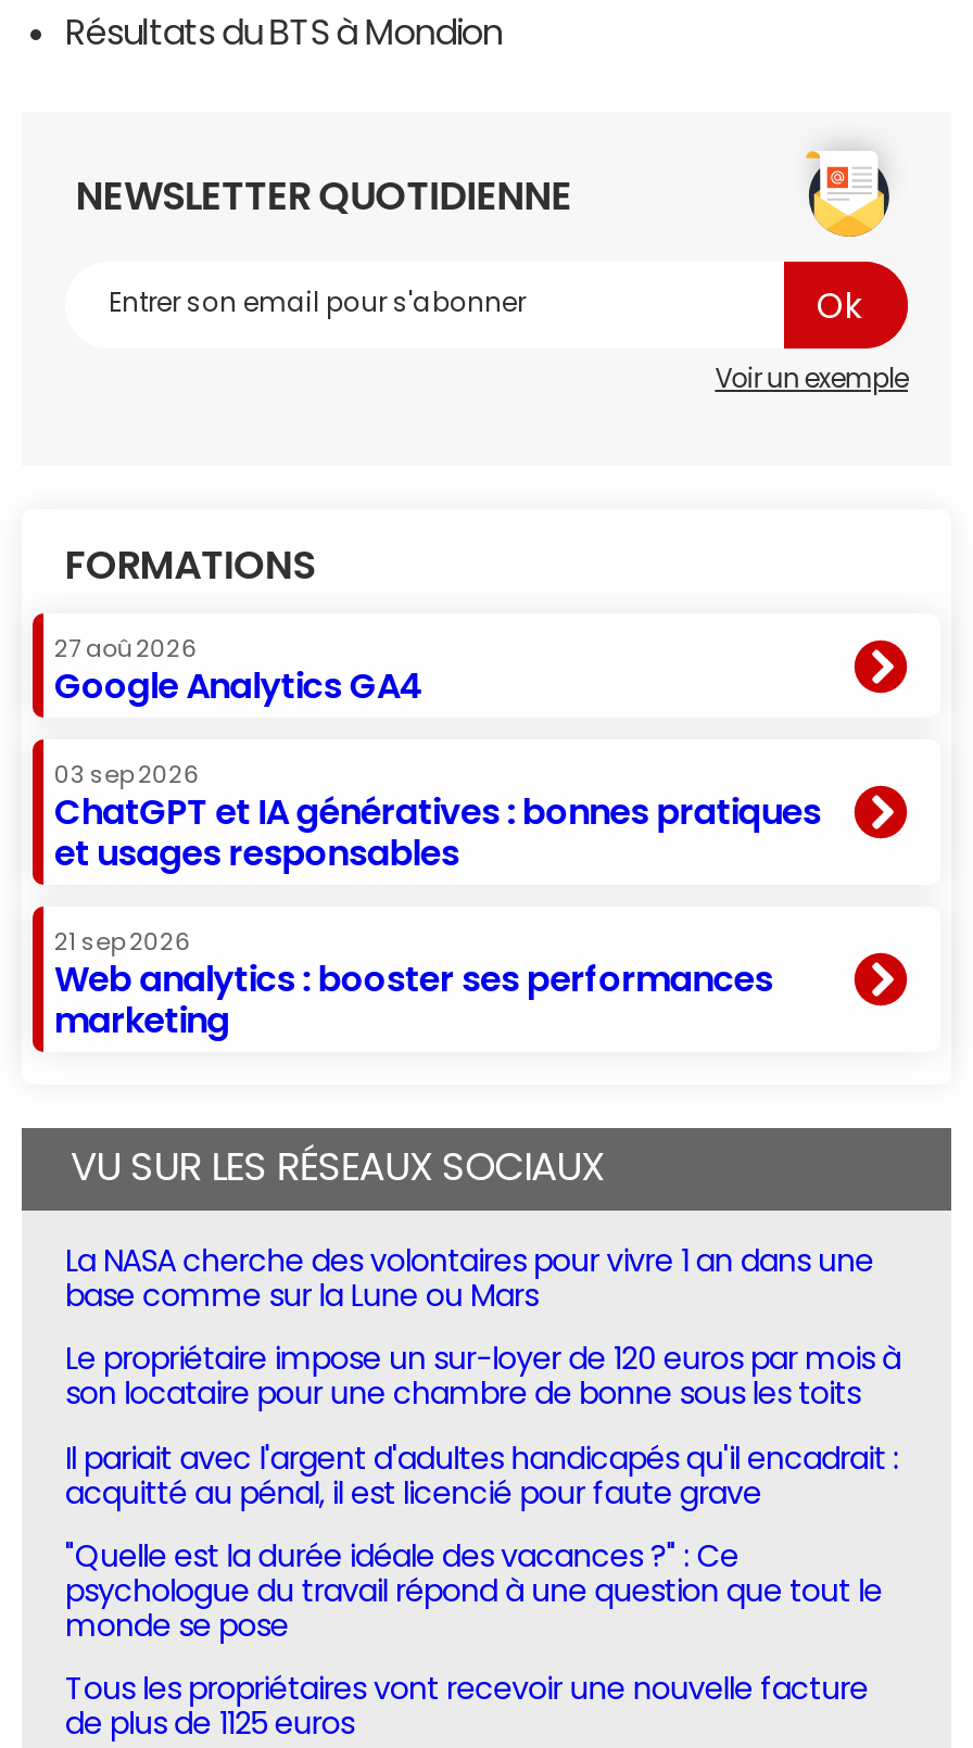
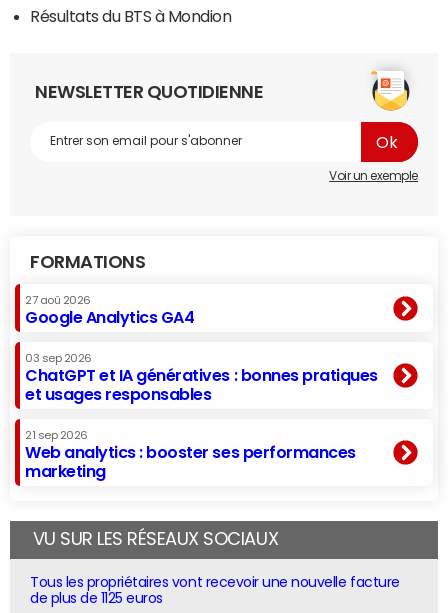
[65,1246,901,1640] La NASA cherche des volontaires pour vivre 1 an dans une | base comme sur la Lune ou Mars | Le propriétaire impose un sur-loyer de 120 euros par mois à | son locataire pour une chambre de bonne sous les toits | Il pariait avec l'argent d'adultes handicapés qu'il encadrait : | acquitté au pénal, il est licencié pour faute grave | "Quelle est la durée idéale des vacances ?" : Ce | psychologue du travail répond à une question que tout le | monde se pose -> none

